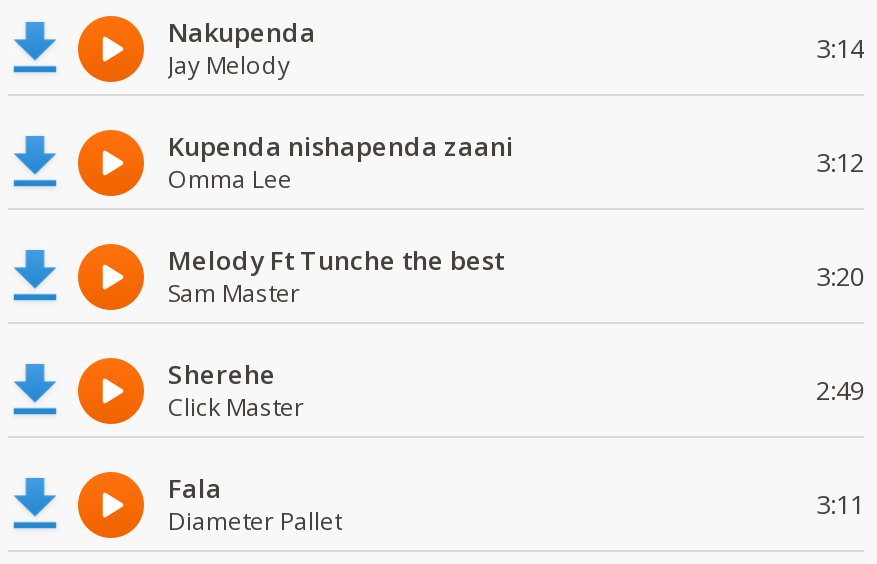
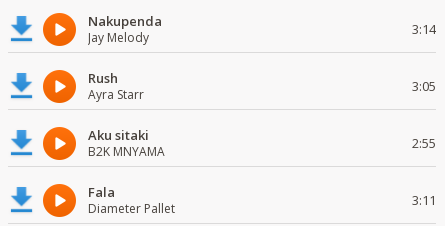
[168,128,864,424] Kupenda nishapenda zaani | Omma Lee | 3:12 | Melody Ft Tunche the best | Sam Master | 3:20 | Sherehe | Click Master | 2:49 -> [88,69,436,160] Rush | Ayra Starr | 3:05 | Aku sitaki | B2K MNYAMA | 2:55

